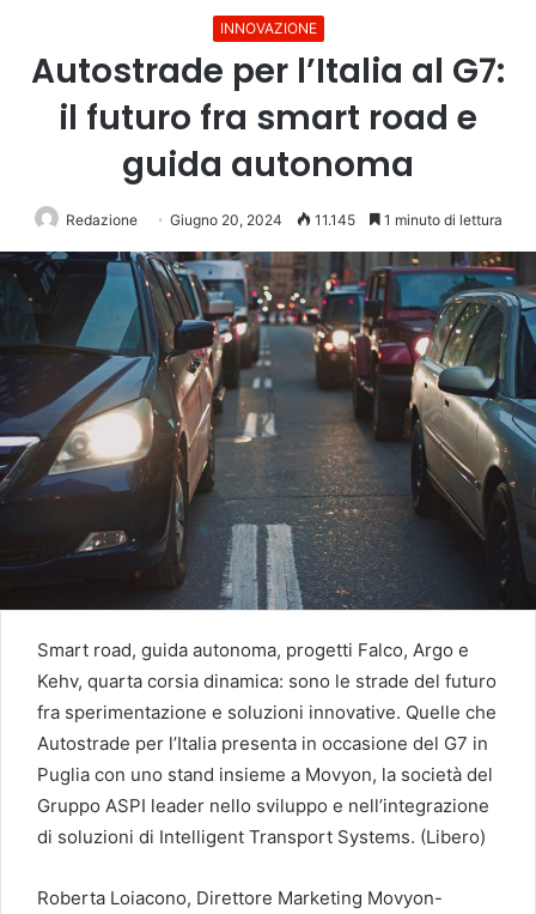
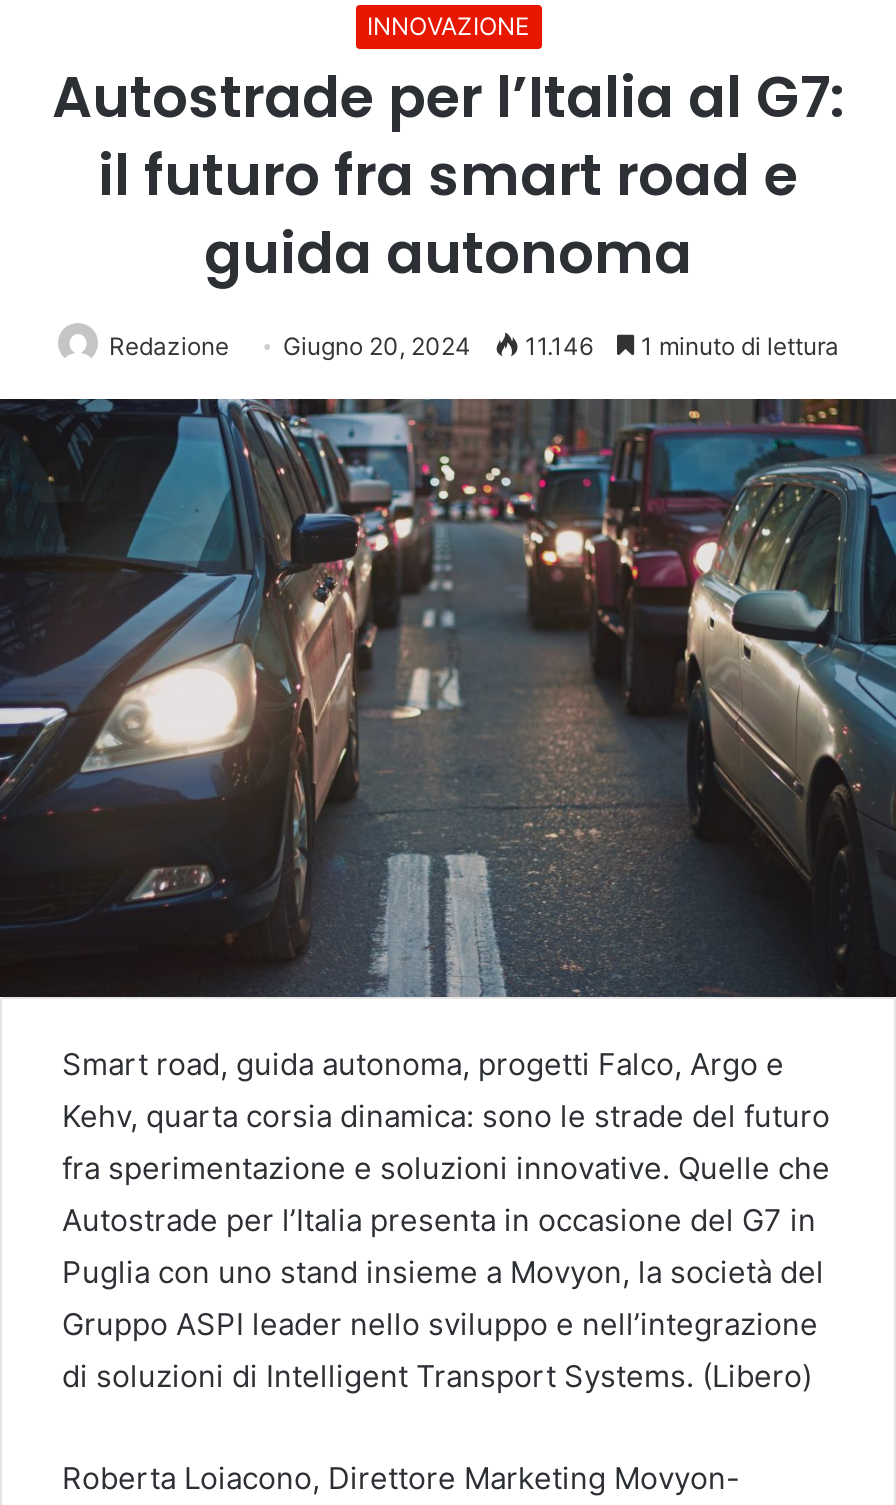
[65,211,502,229] Redazione Giugno 20, 2024 11.145 1 minuto di lettura -> [109,331,839,361] Redazione Giugno 20, 2024 11.146 1 minuto di lettura

